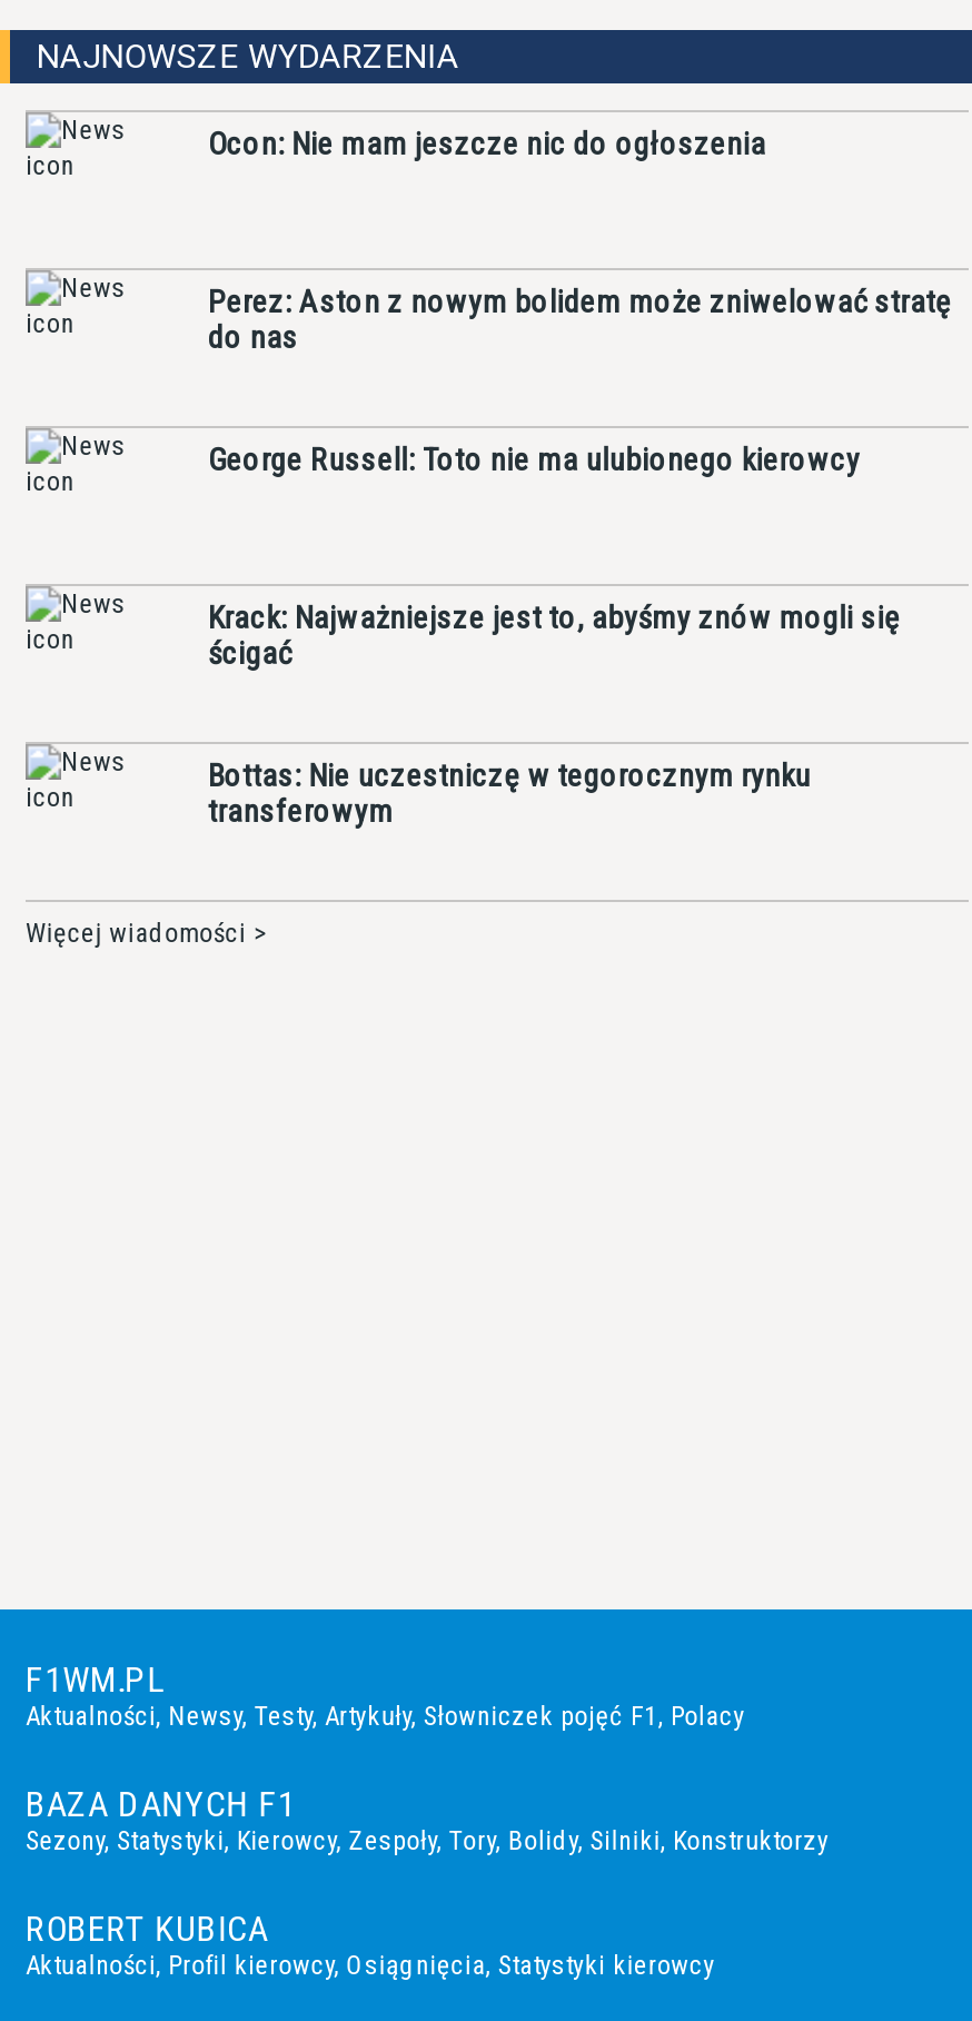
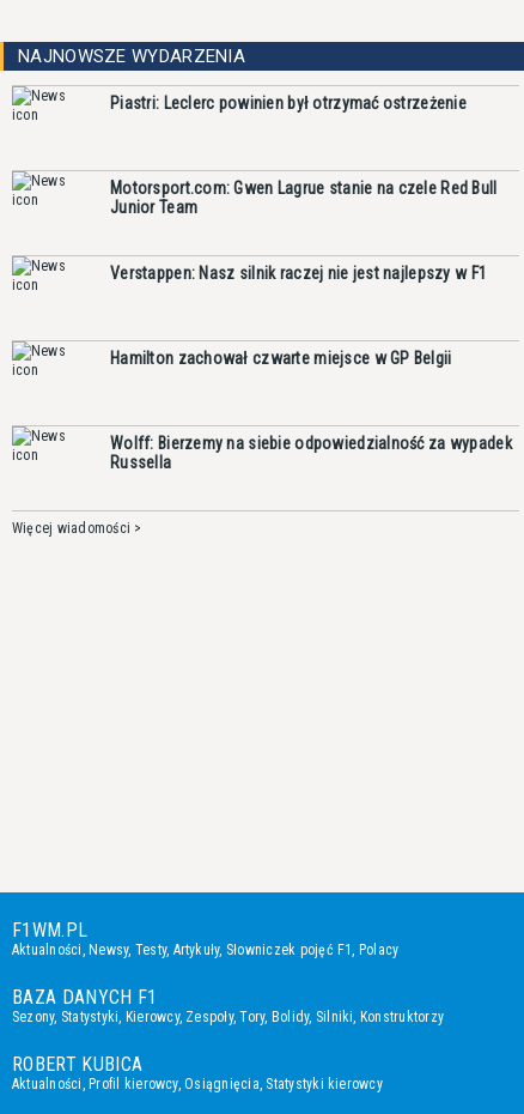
[208,125,766,161] Ocon: Nie mam jeszcze nic do ogłoszenia -> [110,93,467,112] Piastri: Leclerc powinien był otrzymać ostrzeżenie
[208,283,952,354] Perez: Aston z nowym bolidem może zniwelować stratę | do nas -> [110,178,497,217] Motorsport.com: Gwen Lagrue stanie na czele Red Bull | Junior Team
[208,441,860,477] George Russell: Toto nie ma ulubionego kierowcy -> [110,263,487,282] Verstappen: Nasz silnik raczej nie jest najlepszy w F1
[208,599,900,670] Krack: Najważniejsze jest to, abyśmy znów mogli się | ścigać -> [110,348,452,368] Hamilton zachował czwarte miejsce w GP Belgii
[208,757,811,828] Bottas: Nie uczestniczę w tegorocznym rynku | transferowym -> [110,433,512,472] Wolff: Bierzemy na siebie odpowiedzialność za wypadek | Russella

